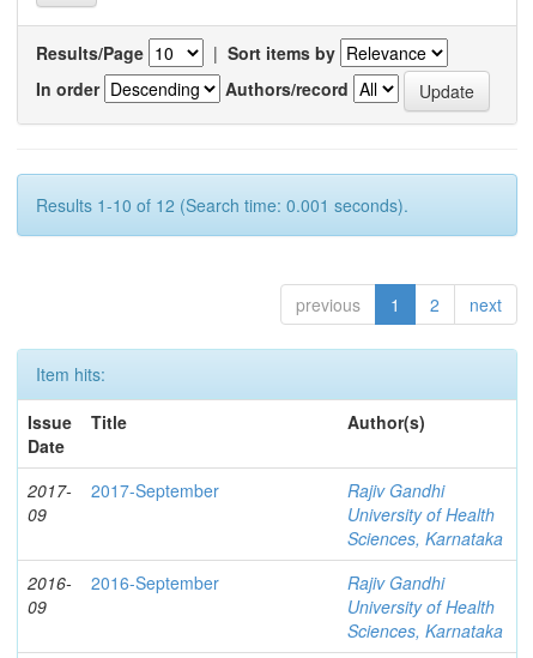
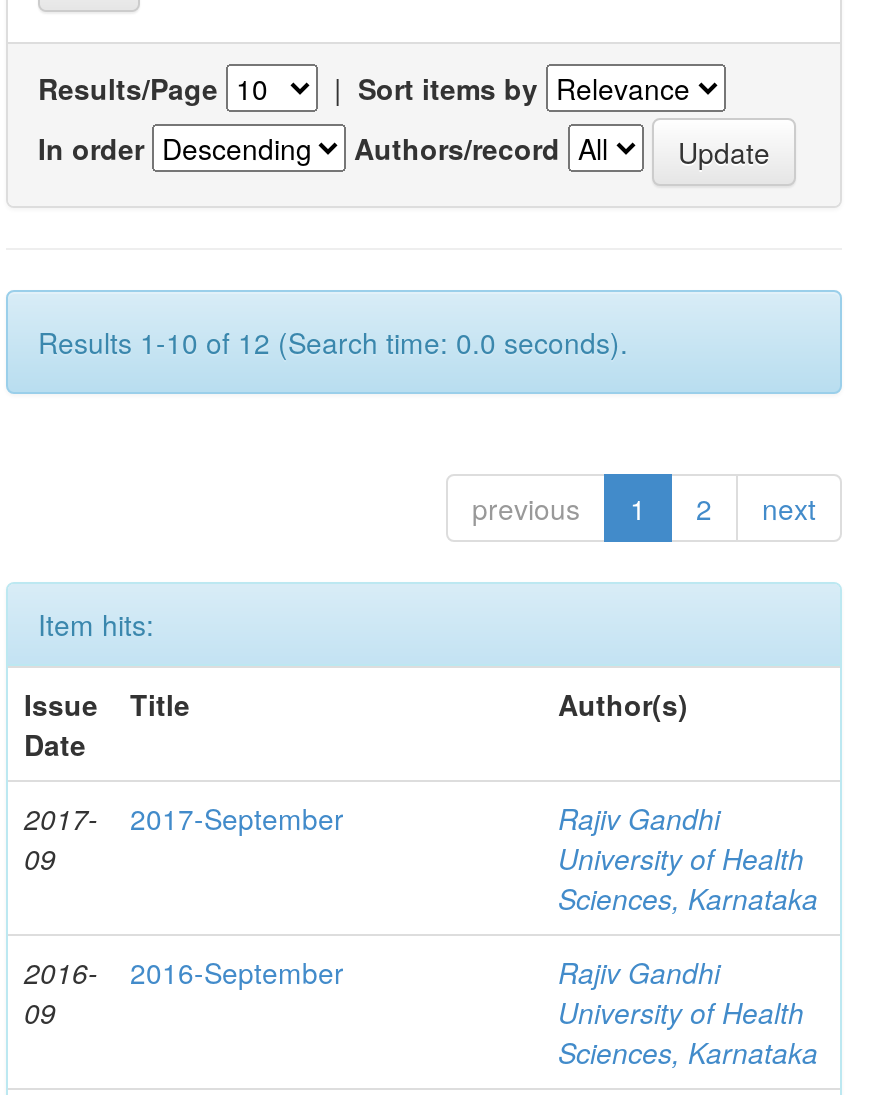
[36,193,408,217] Results 1-10 of 12 (Search time: 0.001 seconds). -> [38,322,628,362] Results 1-10 of 12 (Search time: 0.0 seconds).

